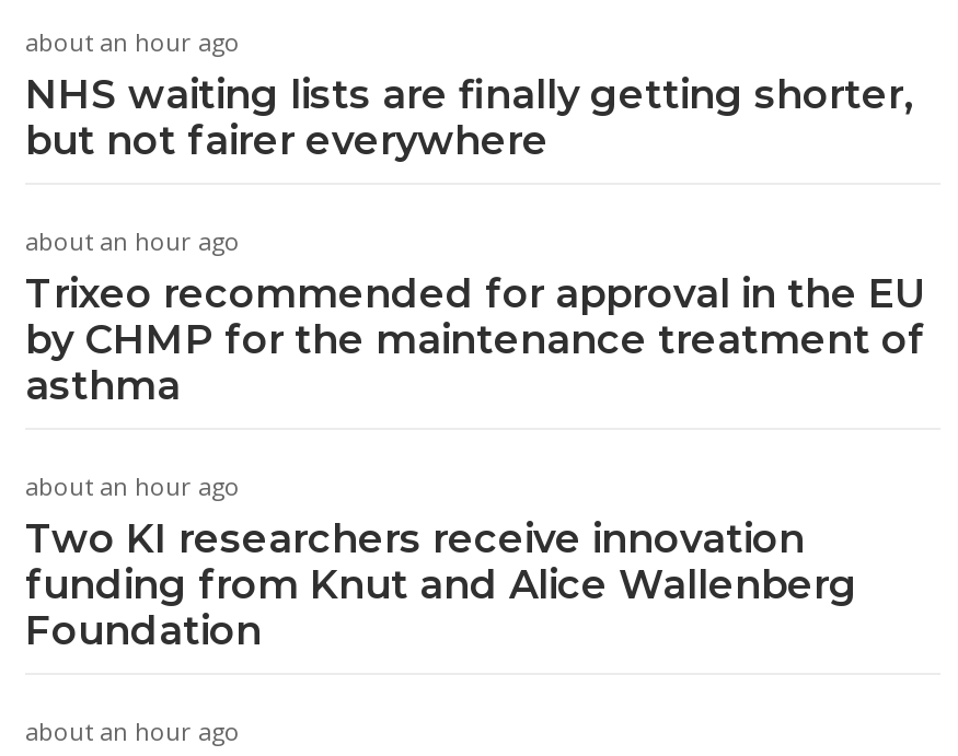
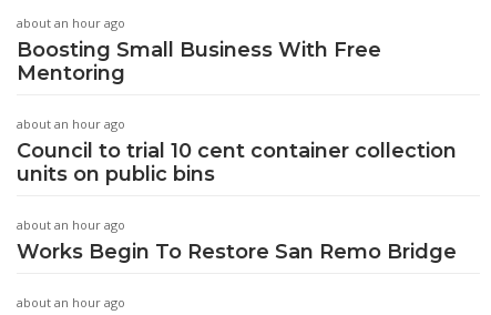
[25,72,914,166] NHS waiting lists are finally getting shorter, | but not fairer everywhere -> [17,38,381,86] Boosting Small Business With Free | Mentoring
[25,271,927,411] Trixeo recommended for approval in the EU | by CHMP for the maintenance treatment of | asthma -> [17,139,457,187] Council to trial 10 cent container collection | units on public bins
[25,516,857,656] Two KI researchers receive innovation | funding from Knut and Alice Wallenberg | Foundation -> [17,240,457,264] Works Begin To Restore San Remo Bridge

